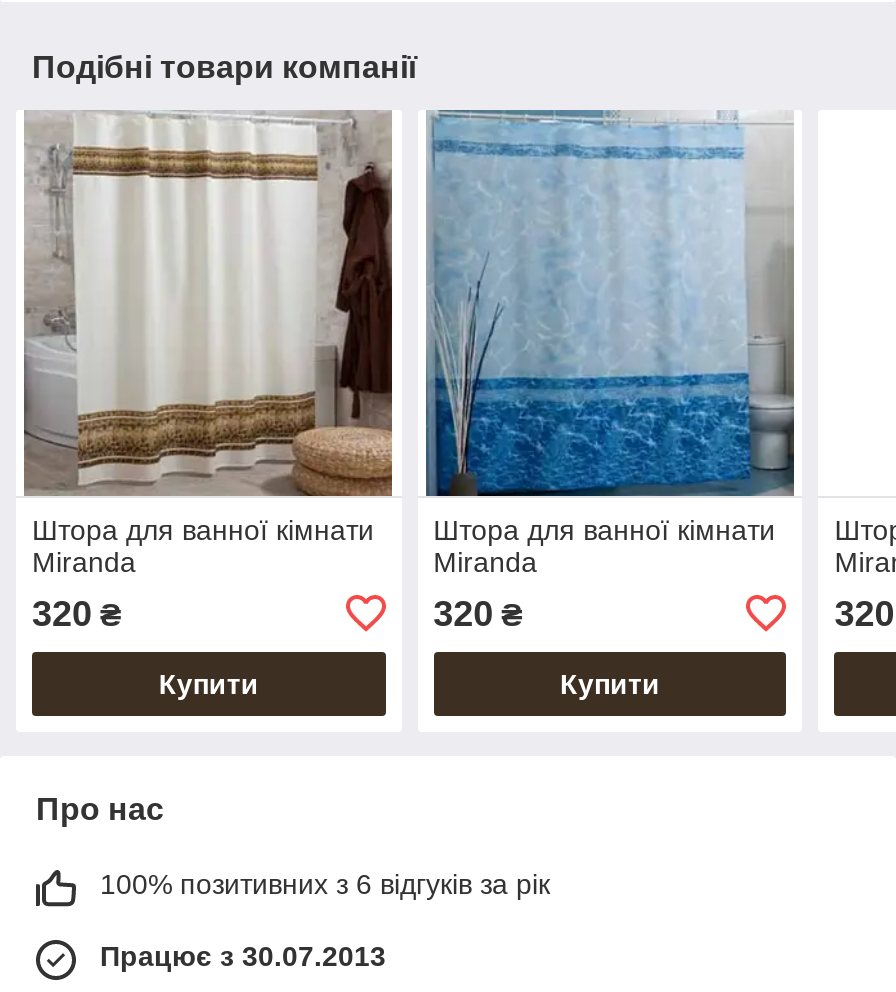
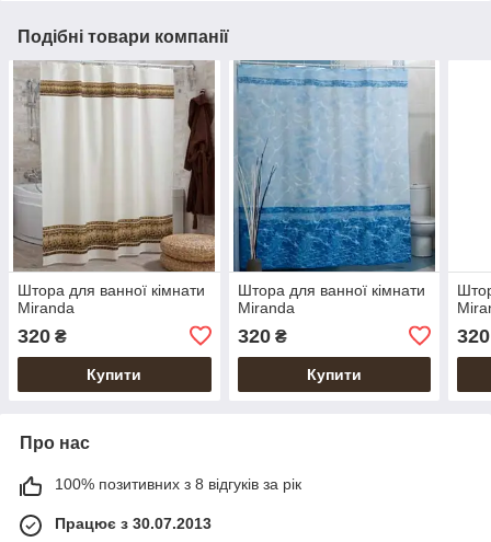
[100,868,550,900] 100% позитивних з 6 відгуків за рік -> [55,475,301,493] 100% позитивних з 8 відгуків за рік

